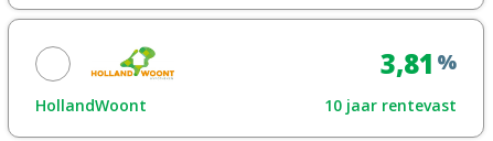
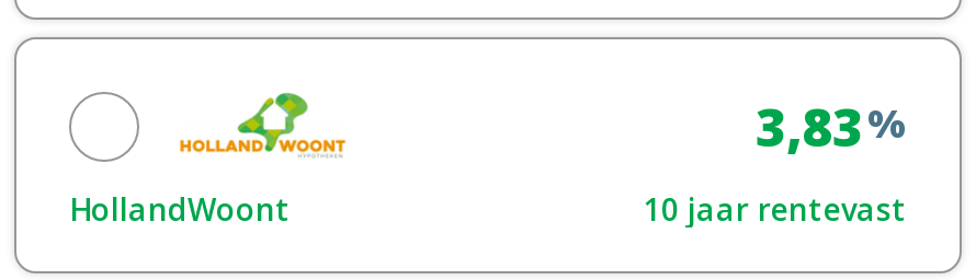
[381,45,457,82] 3,81 % -> [756,90,907,162] 3,83 %

